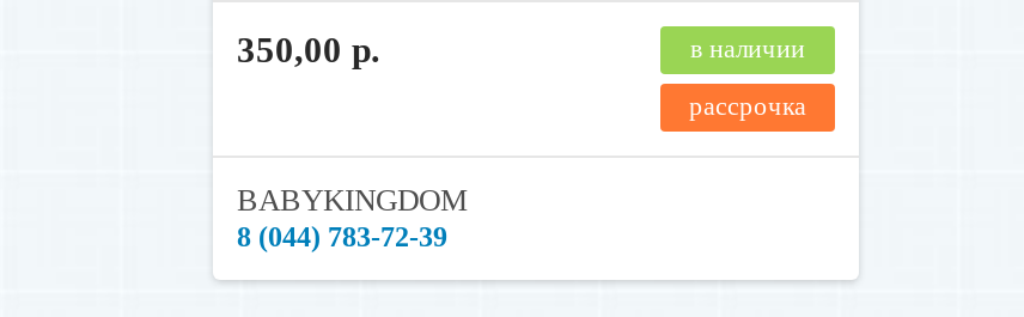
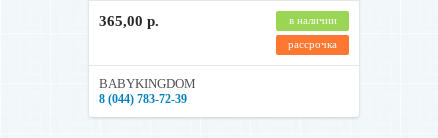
[237,31,380,69] 350,00 р. -> [99,13,159,29] 365,00 р.

